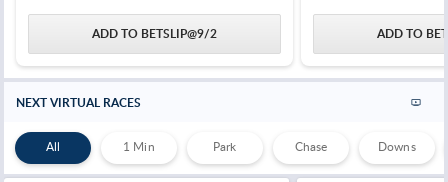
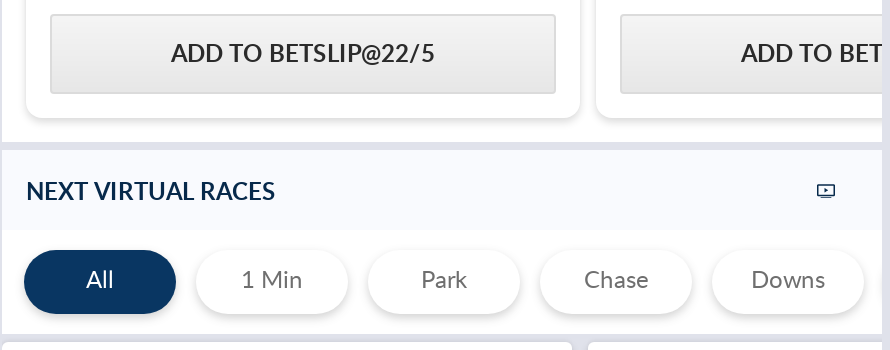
[92,25,217,42] ADD TO BETSLIP@9/2 -> [171,36,435,70] ADD TO BETSLIP@22/5

